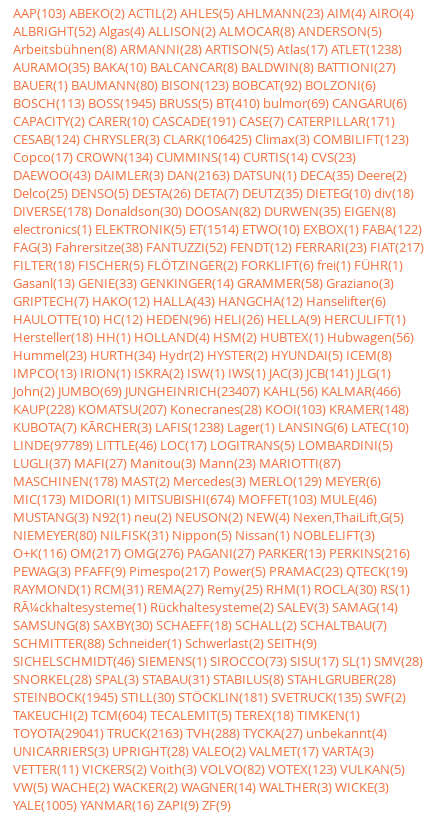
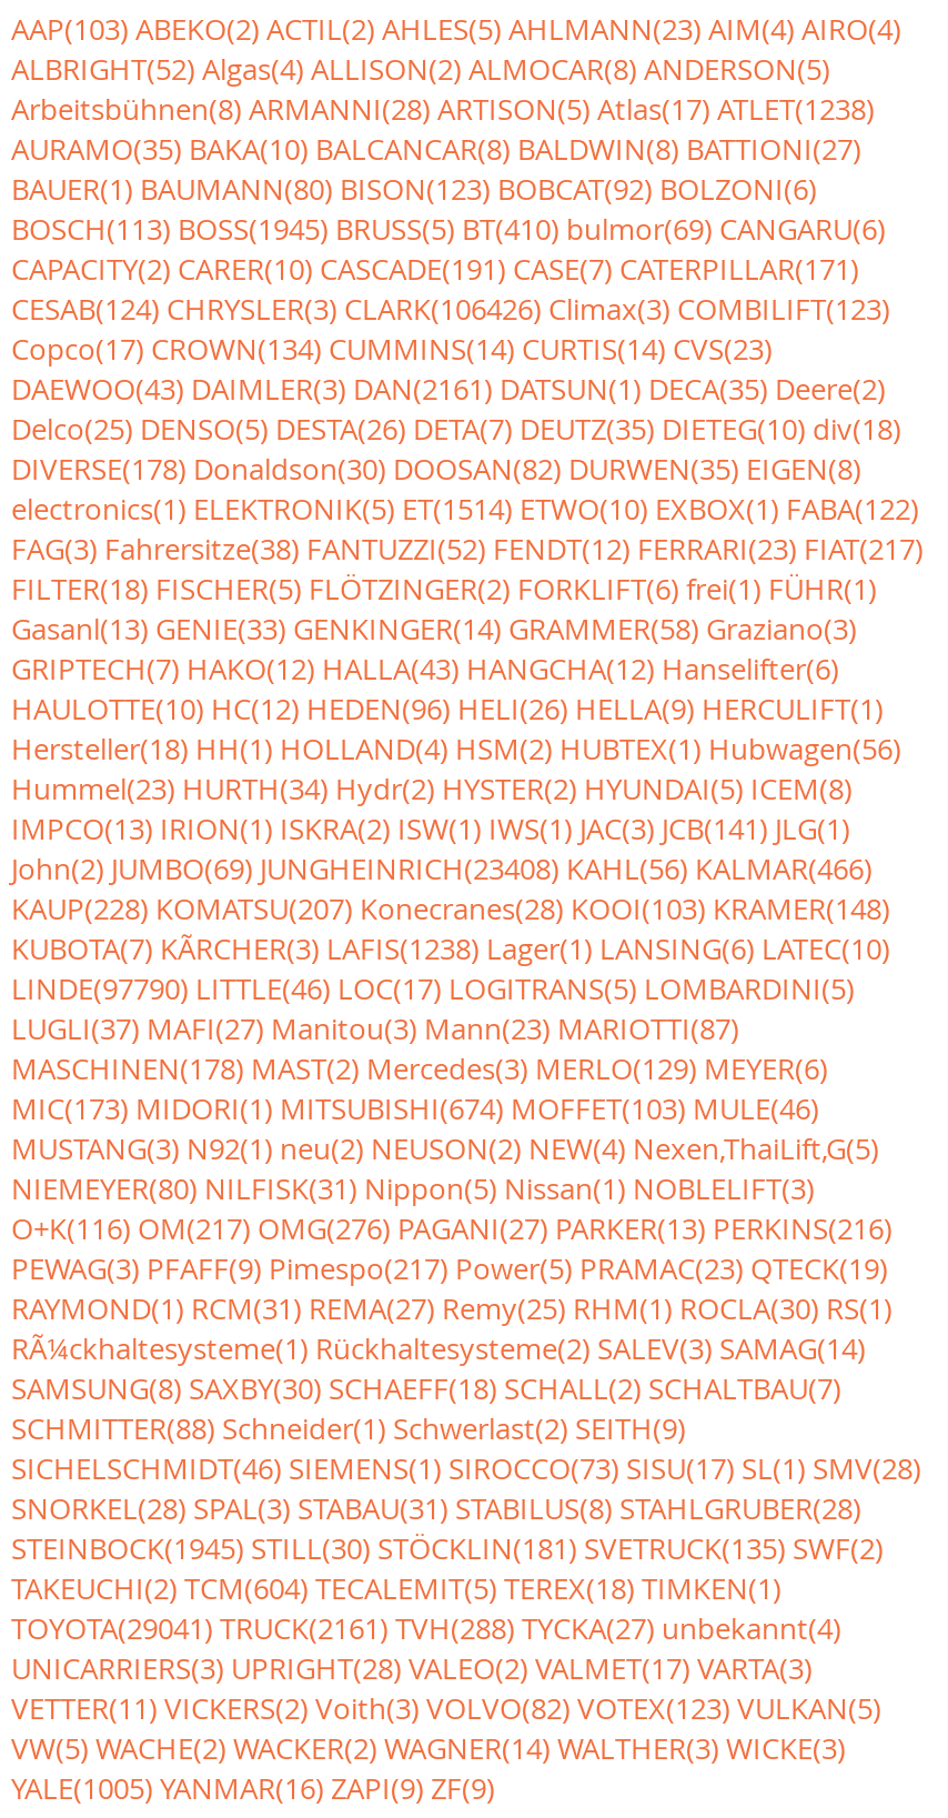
[13,130,409,148] CESAB(124) CHRYSLER(3) CLARK(106425) Climax(3) COMBILIFT(123) -> [11,289,890,329] CESAB(124) CHRYSLER(3) CLARK(106426) Climax(3) COMBILIFT(123)
[13,166,407,184] DAEWOO(43) DAIMLER(3) DAN(2163) DATSUN(1) DECA(35) Deere(2) -> [11,369,886,409] DAEWOO(43) DAIMLER(3) DAN(2161) DATSUN(1) DECA(35) Deere(2)
[13,382,401,400] John(2) JUMBO(69) JUNGHEINRICH(23407) KAHL(56) KALMAR(466) -> [11,848,873,888] John(2) JUMBO(69) JUNGHEINRICH(23408) KAHL(56) KALMAR(466)
[13,436,393,454] LINDE(97789) LITTLE(46) LOC(17) LOGITRANS(5) LOMBARDINI(5) -> [11,968,855,1008] LINDE(97790) LITTLE(46) LOC(17) LOGITRANS(5) LOMBARDINI(5)
[13,724,387,742] TOYOTA(29041) TRUCK(2163) TVH(288) TYCKA(27) unbekannt(4) -> [11,1608,841,1648] TOYOTA(29041) TRUCK(2161) TVH(288) TYCKA(27) unbekannt(4)

